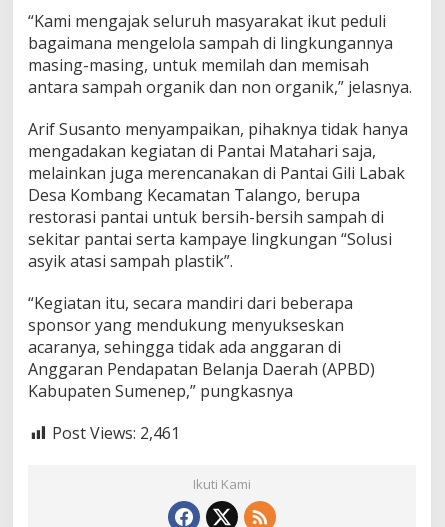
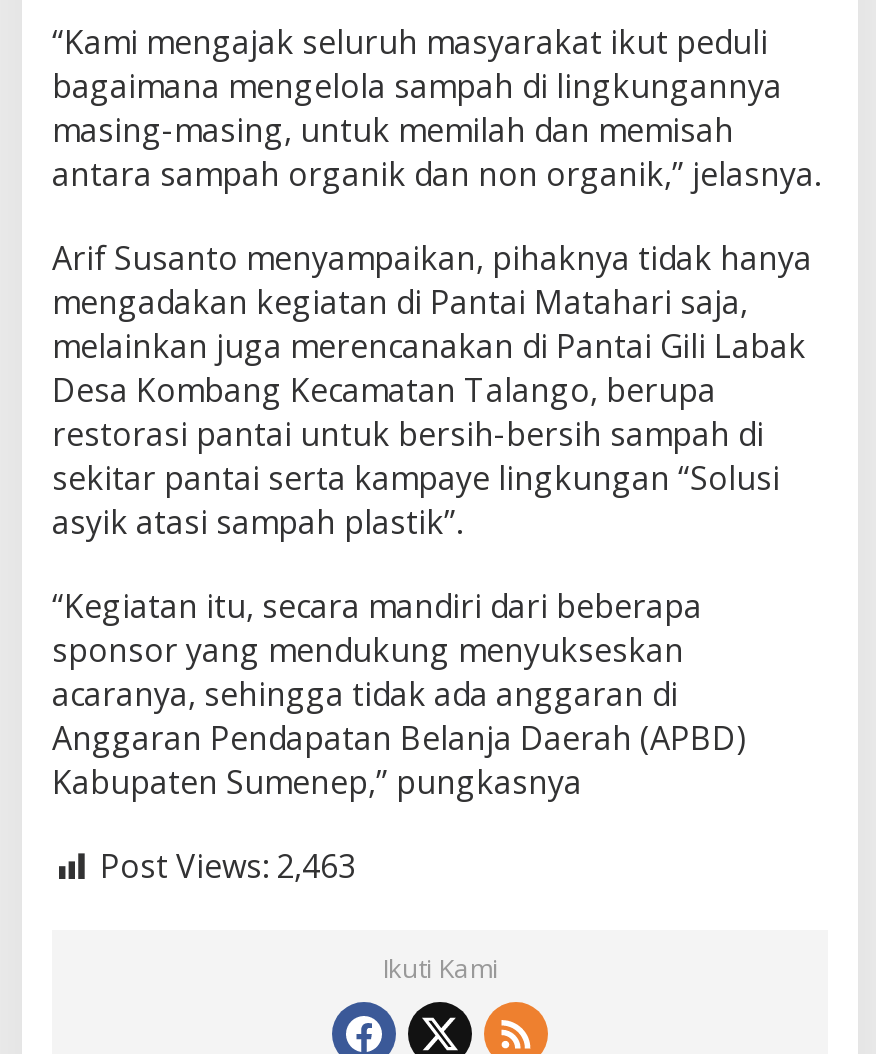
[52,422,180,444] Post Views: 2,461 -> [100,844,356,888] Post Views: 2,463

